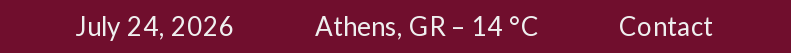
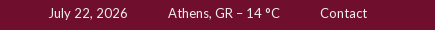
[75,10,235,42] July 24, 2026 -> [47,5,127,21] July 22, 2026

